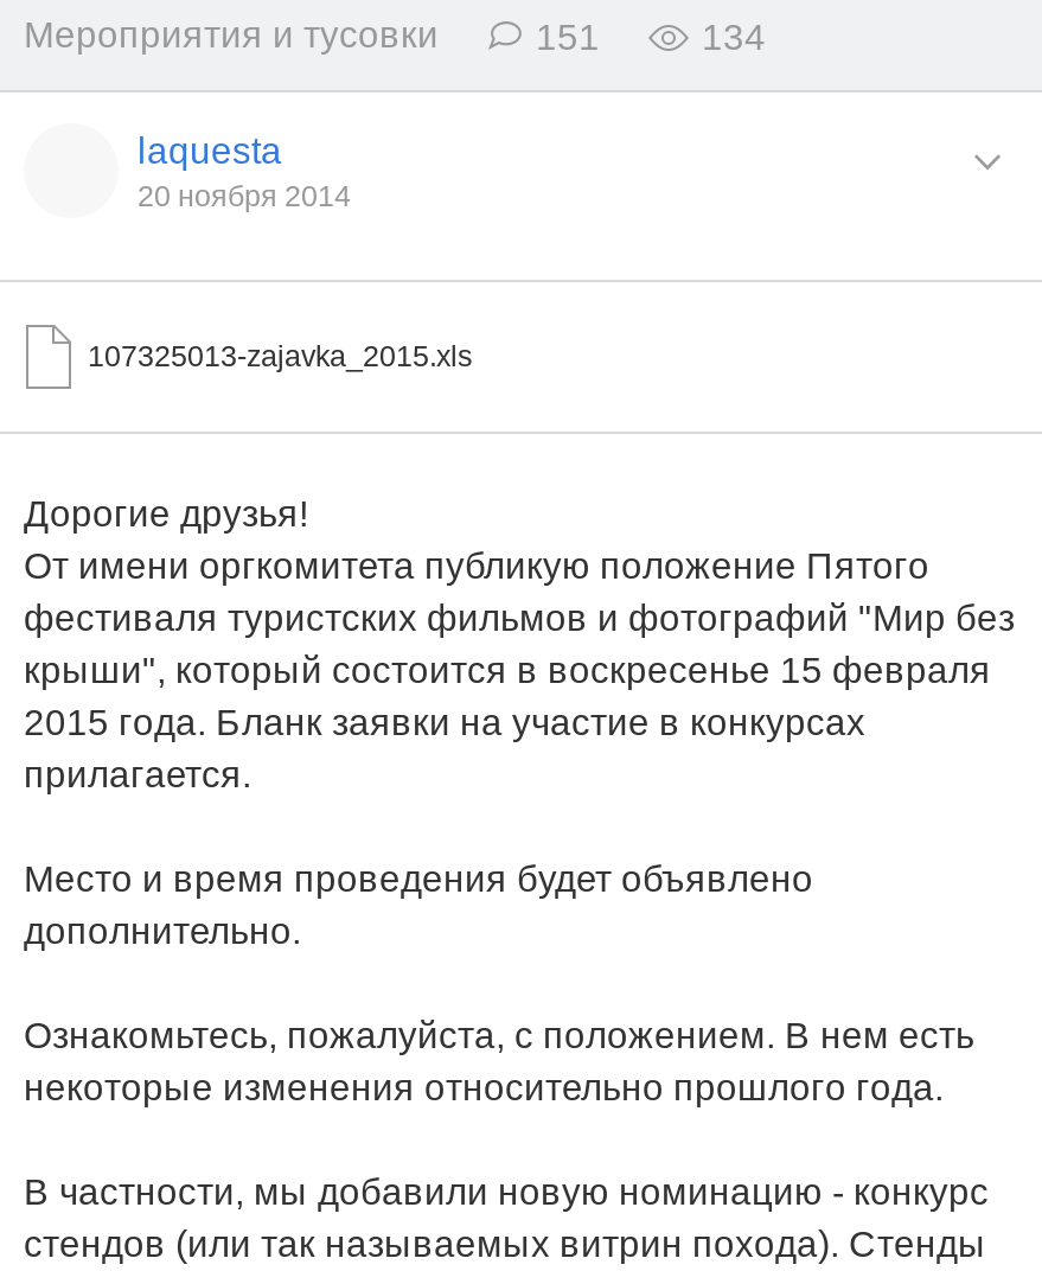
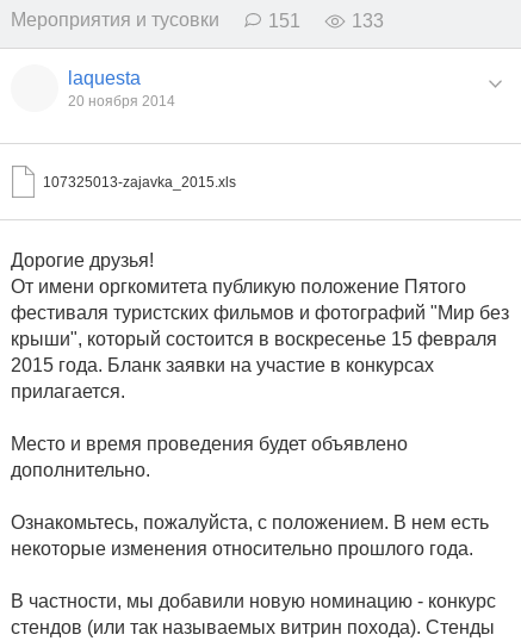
[702,16,766,56] 134 -> [352,10,384,31] 133

